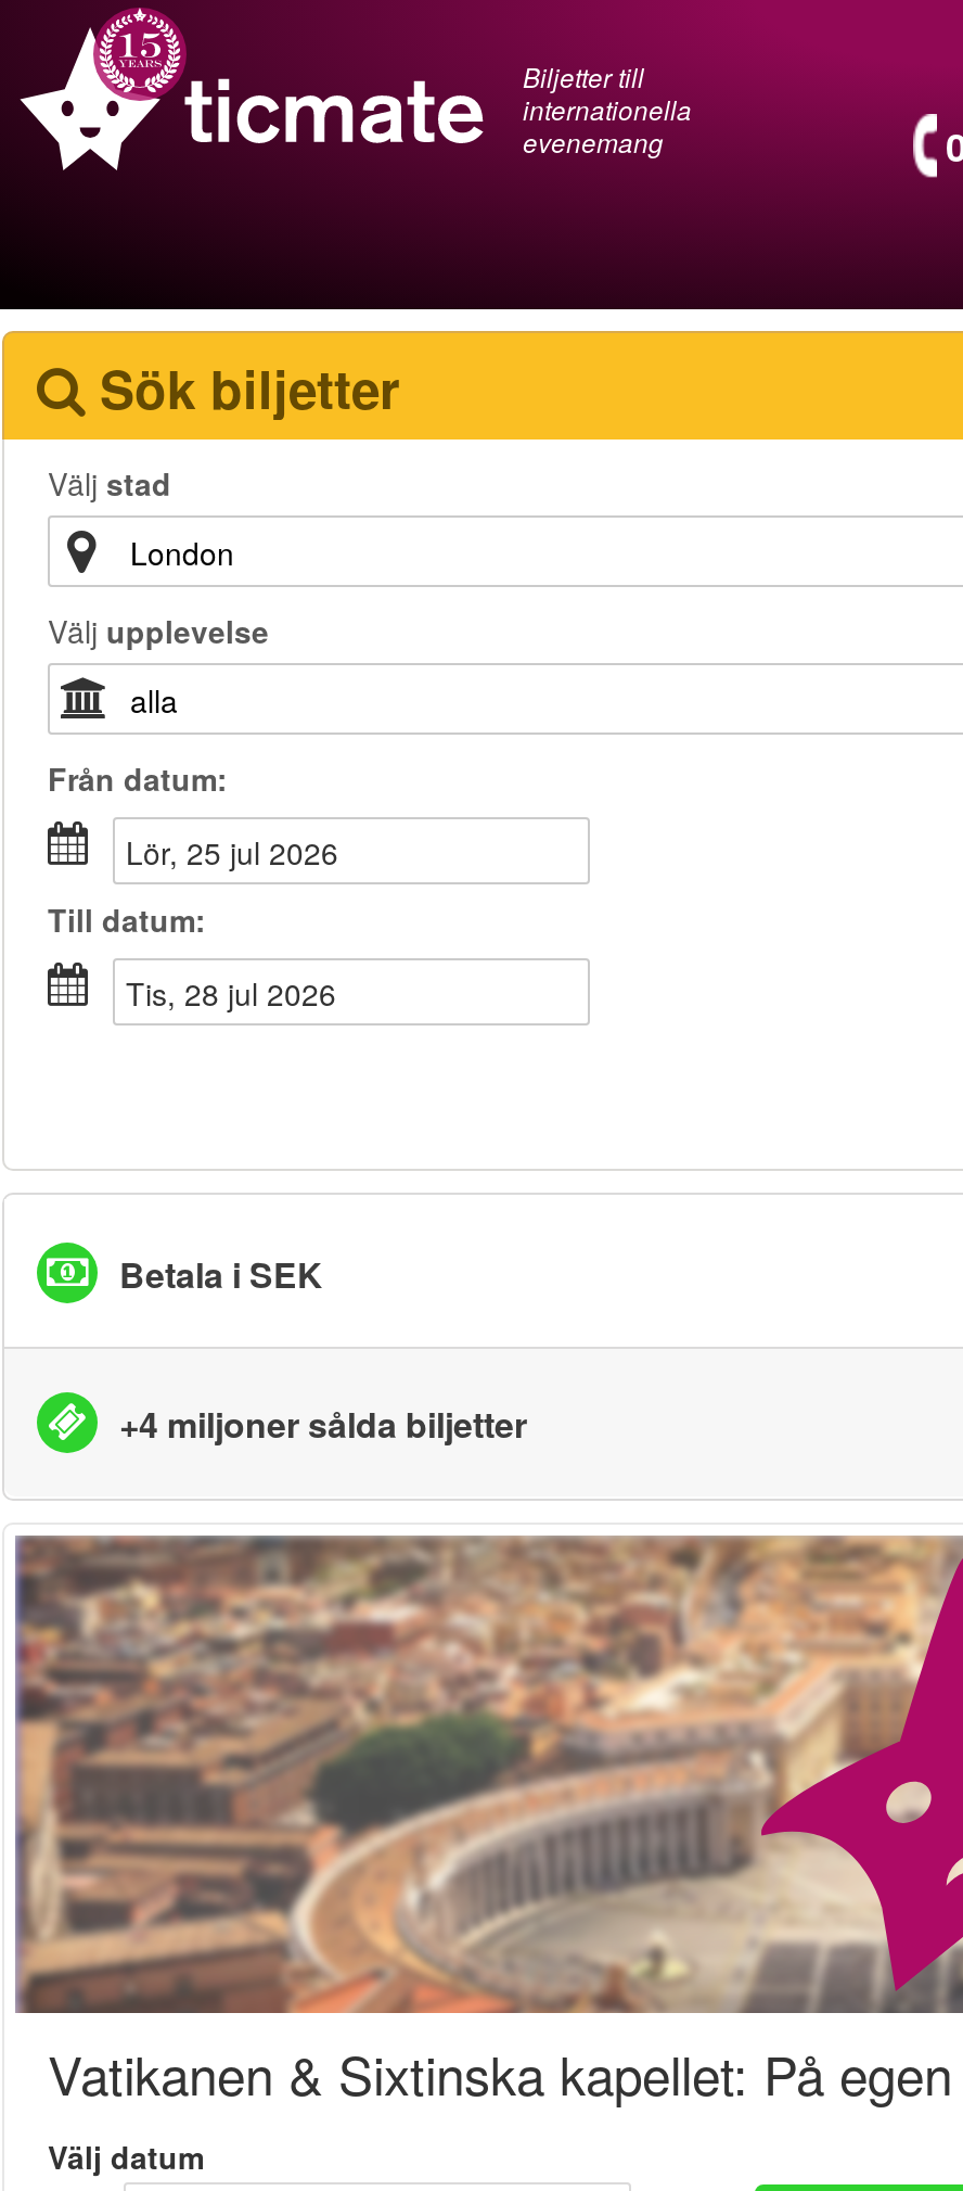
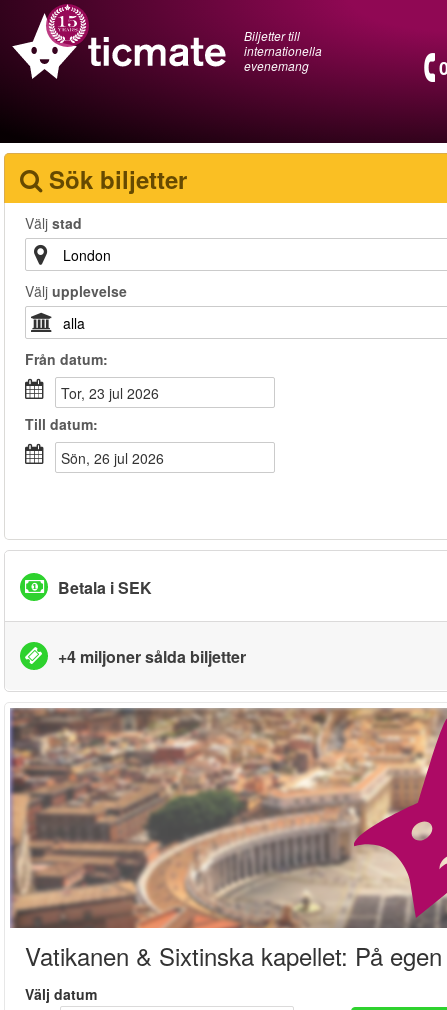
[143,830,338,874] lör, 25 jul 2026 -> [69,383,159,403] tor, 23 jul 2026
[145,971,336,1015] tis, 28 jul 2026 -> [70,448,164,468] sön, 26 jul 2026

